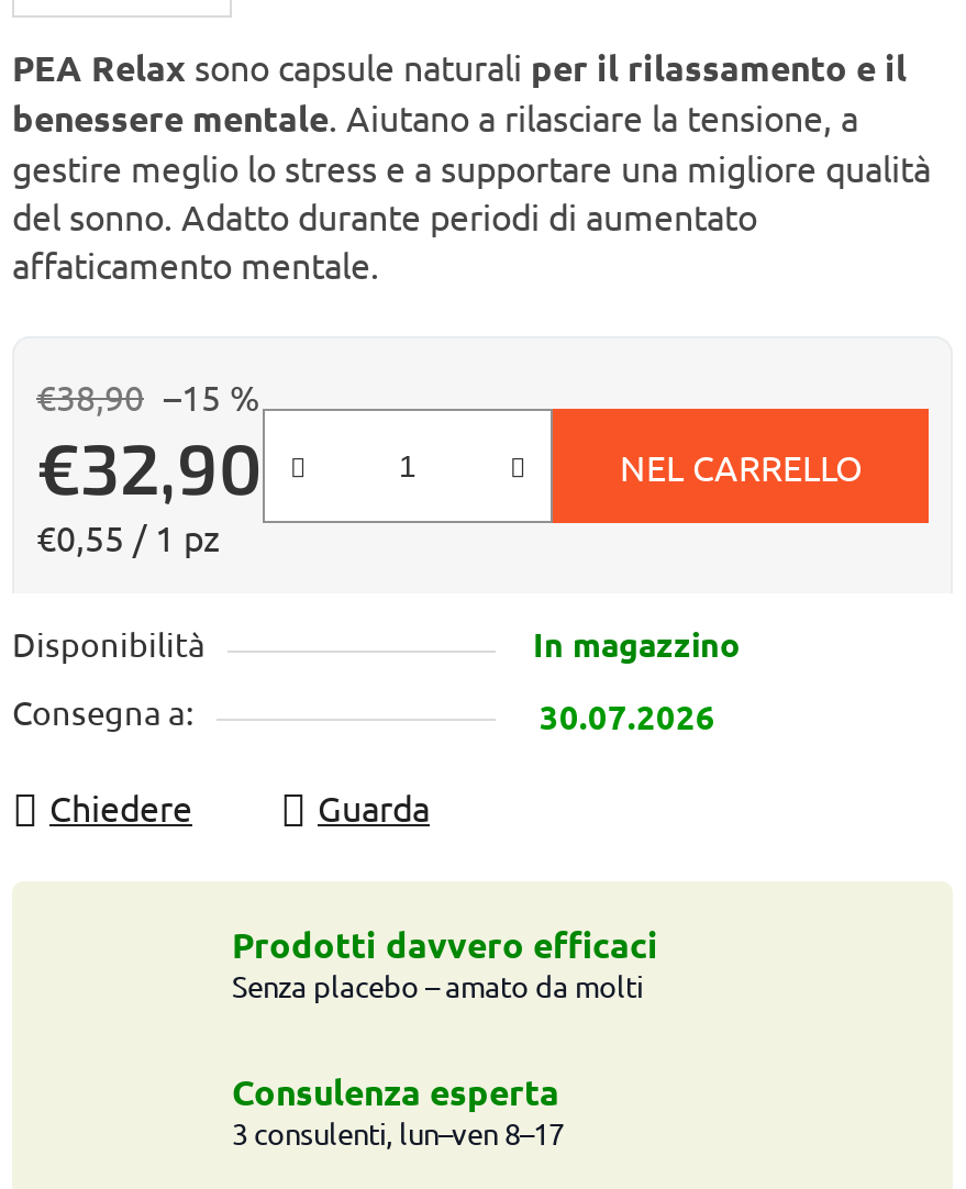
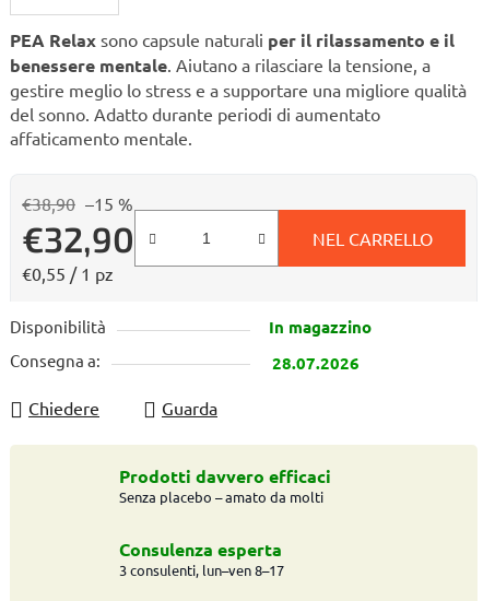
[540,695,715,739] 30.07.2026 -> [272,352,360,374] 28.07.2026

